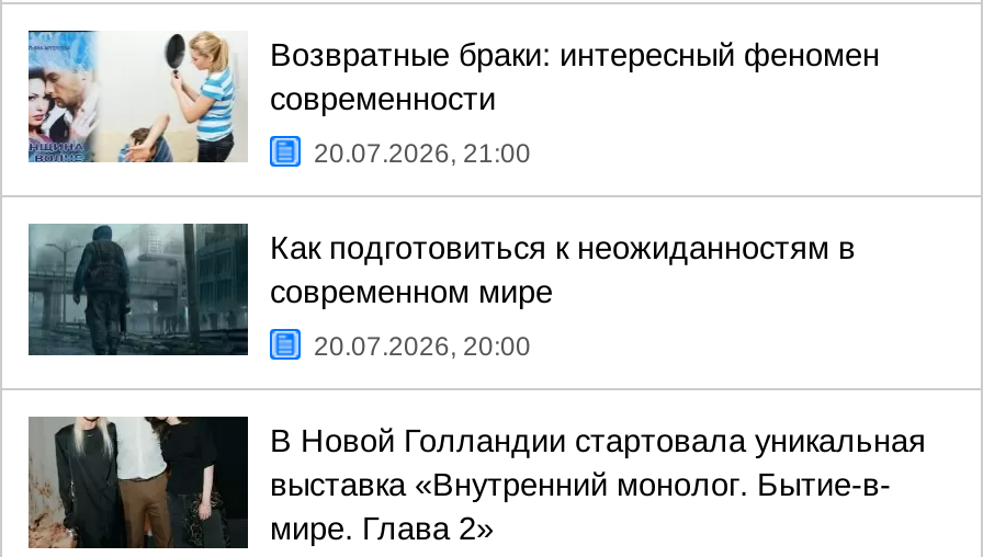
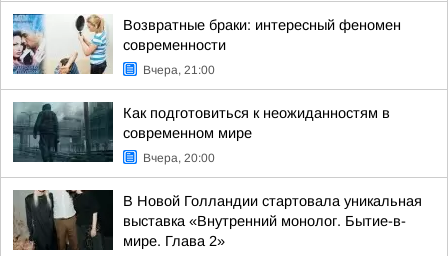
[314,138,531,169] 20.07.2026, 21:00 -> [143,63,215,77] Вчера, 21:00
[314,331,531,362] 20.07.2026, 20:00 -> [143,151,215,165] Вчера, 20:00

